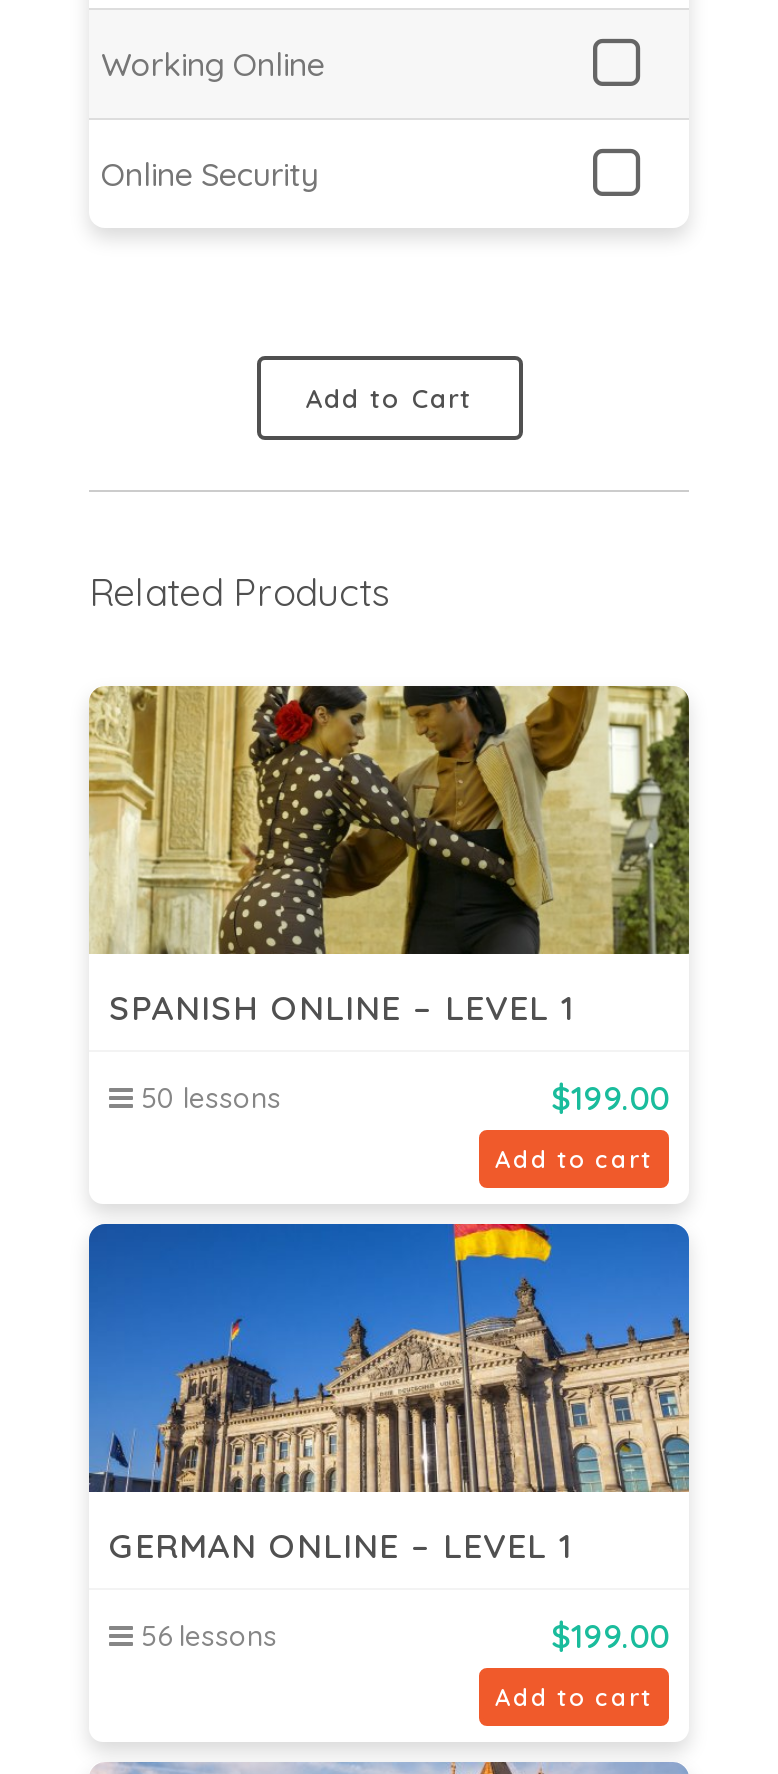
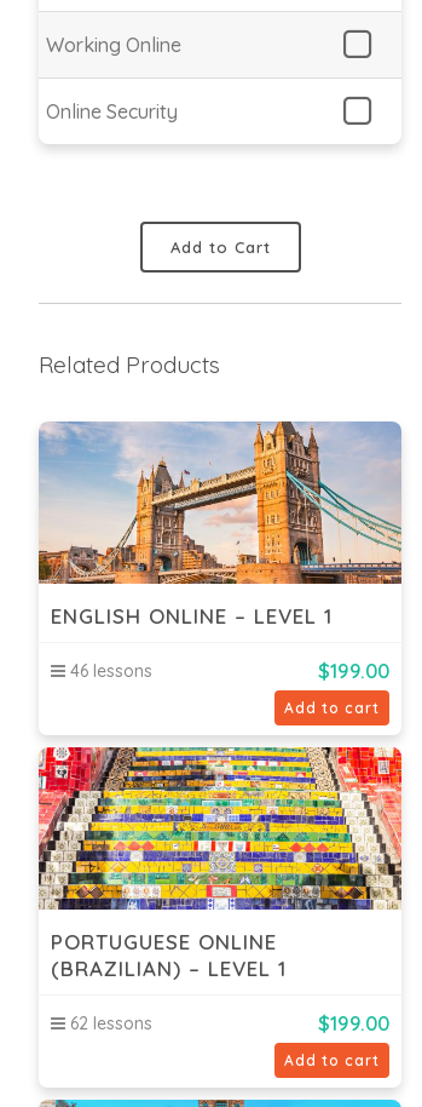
[87,684,691,1029] [image] | SPANISH ONLINE – LEVEL 1 -> [37,420,403,629] [image] | ENGLISH ONLINE – LEVEL 1
[133,1080,281,1116] 50 lessons -> [65,660,152,682] 46 lessons
[87,1222,691,1566] [image] | GERMAN ONLINE – LEVEL 1 -> [37,746,403,981] [image] | PORTUGUESE ONLINE | (BRAZILIAN) – LEVEL 1
[133,1617,277,1653] 56 lessons -> [65,1012,152,1034] 62 lessons

